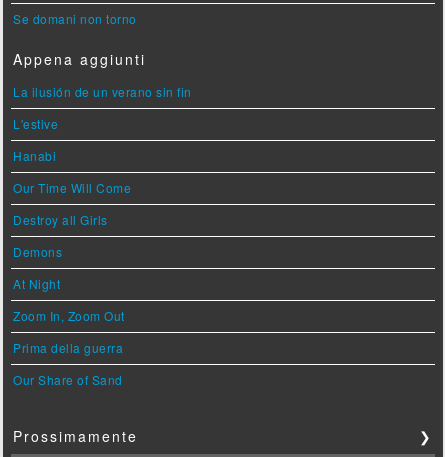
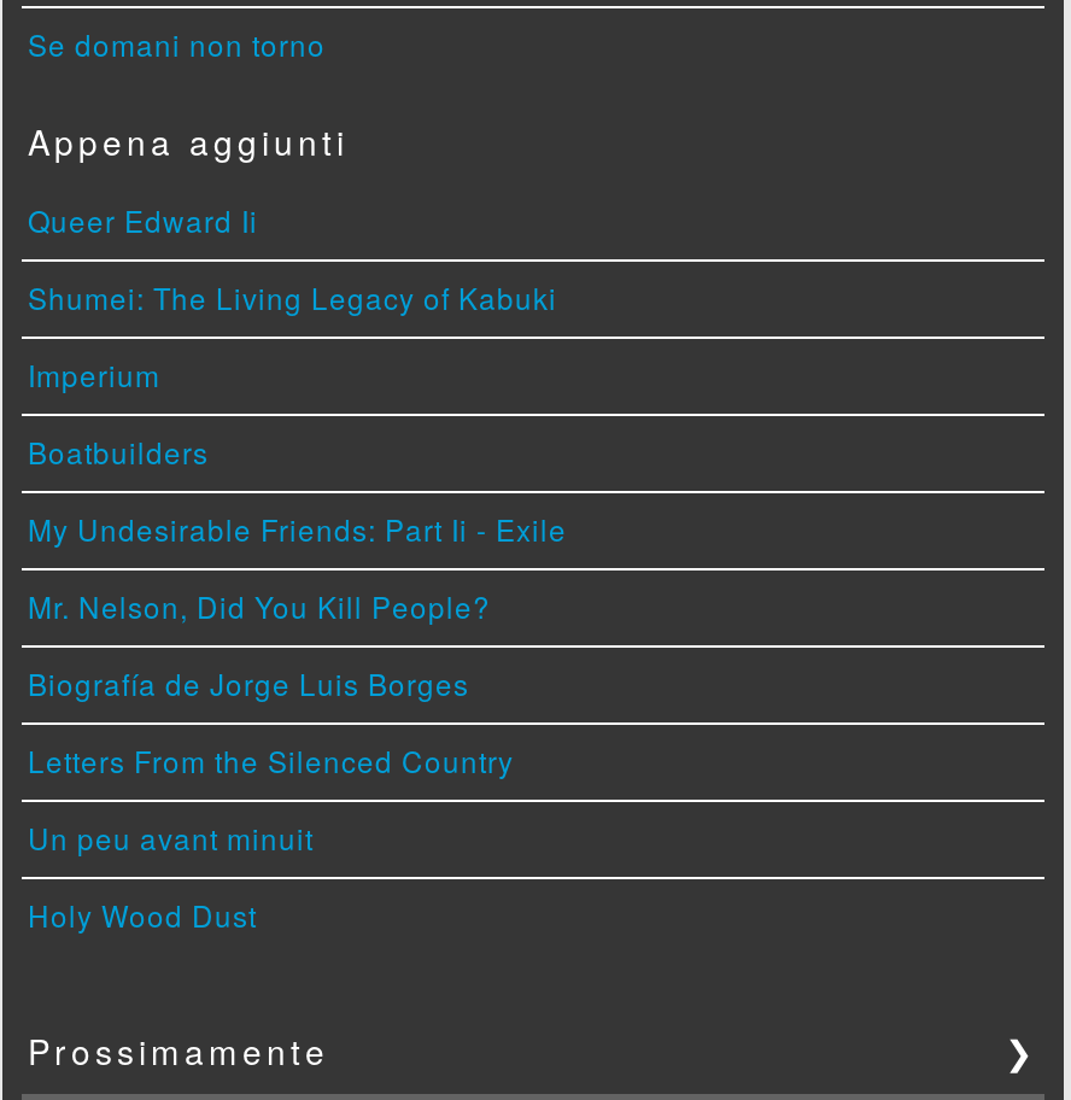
[13,83,192,100] La ilusión de un verano sin fin -> [28,200,258,241] Queer Edward Ii
[13,115,58,132] L'estive -> [28,277,557,318] Shumei: The Living Legacy of Kabuki
[13,147,56,164] Hanabi -> [28,355,160,396] Imperium
[13,179,131,196] Our Time Will Come -> [28,432,209,473] Boatbuilders
[13,211,108,228] Destroy all Girls -> [28,509,567,550] My Undesirable Friends: Part Ii - Exile
[13,243,62,260] Demons -> [28,586,491,627] Mr. Nelson, Did You Kill People?
[13,275,60,292] At Night -> [28,663,469,704] Biografía de Jorge Luis Borges
[13,307,125,324] Zoom In, Zoom Out -> [28,741,514,782] Letters From the Silenced Country
[13,339,123,356] Prima della guerra -> [28,818,314,859] Un peu avant minuit
[13,371,123,388] Our Share of Sand -> [28,895,257,936] Holy Wood Dust

